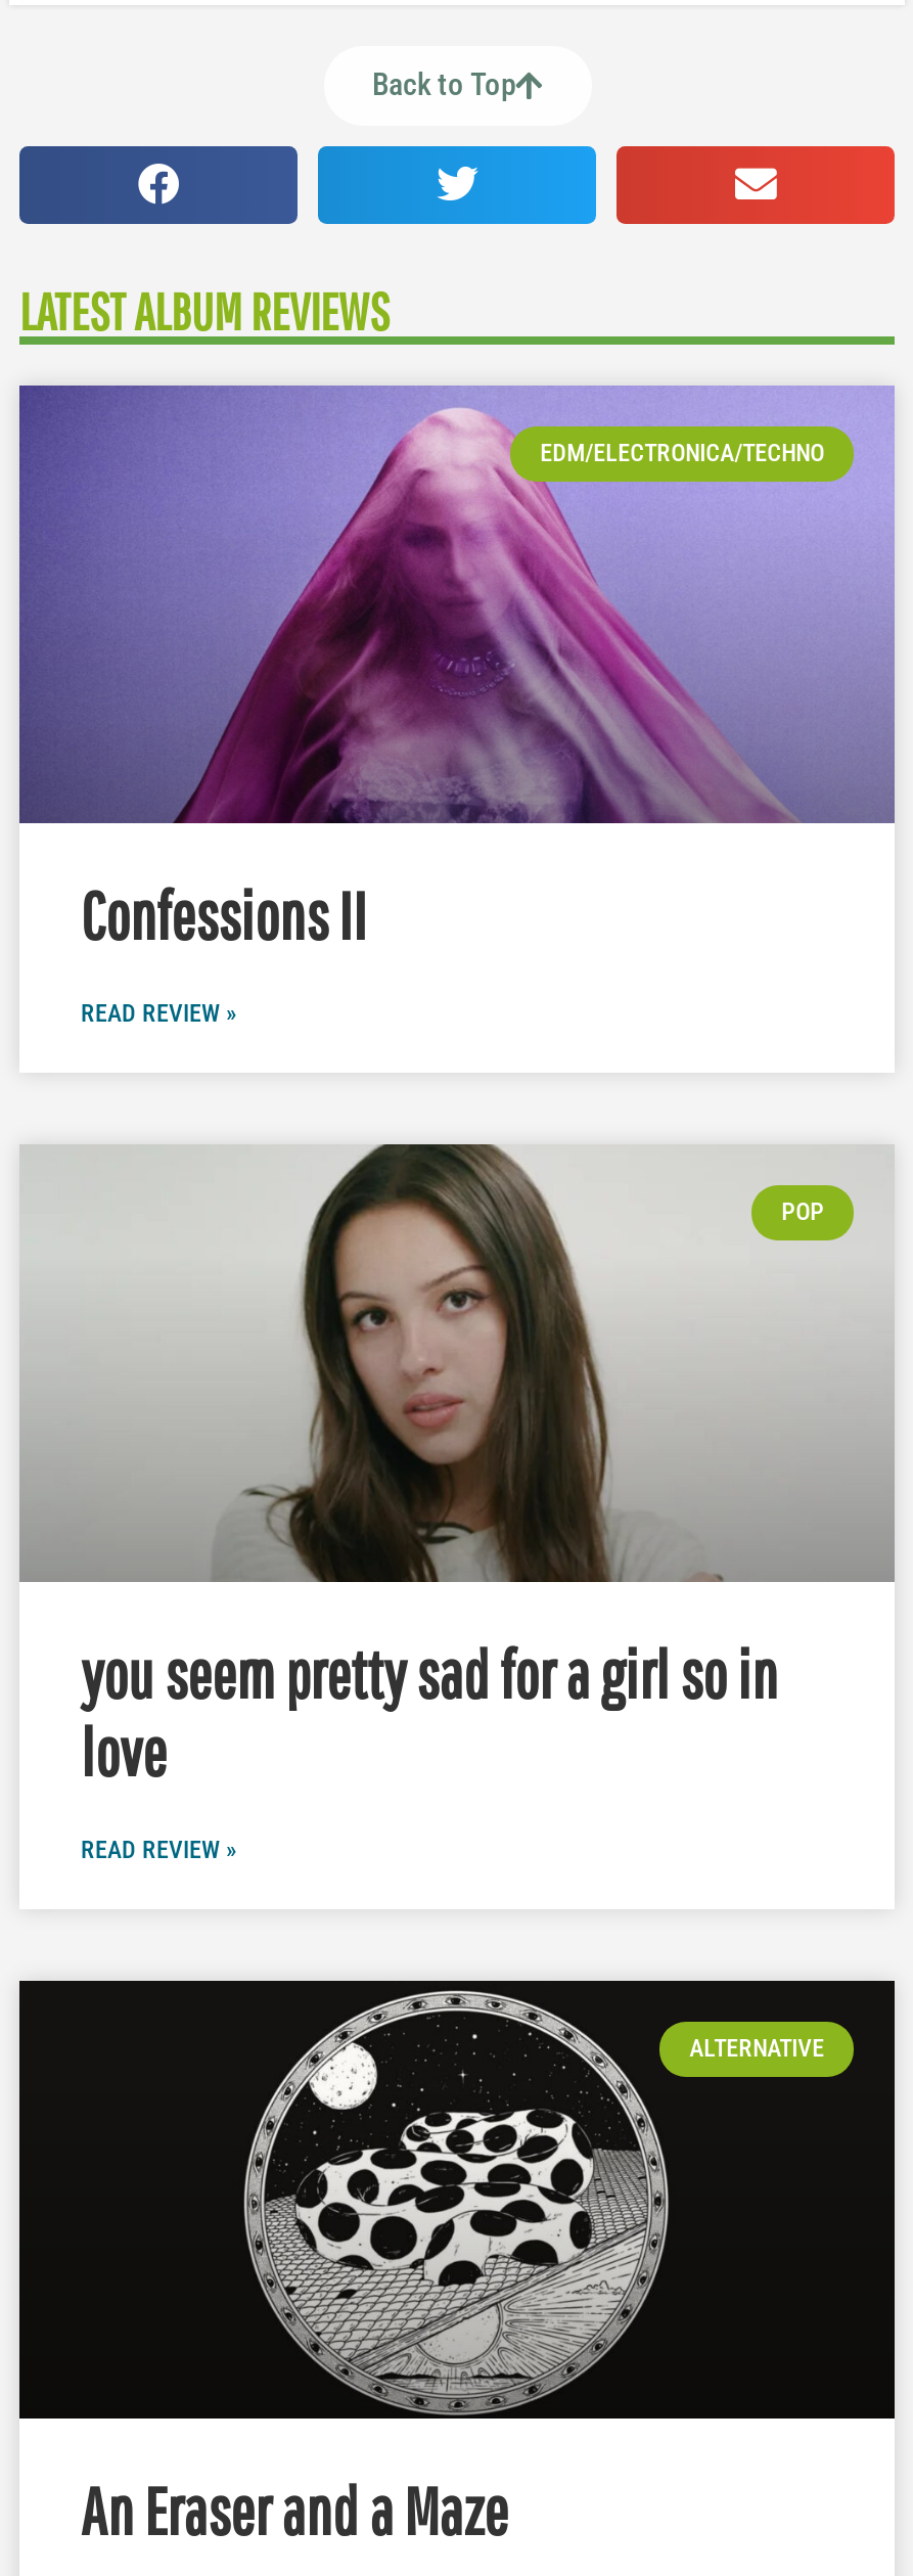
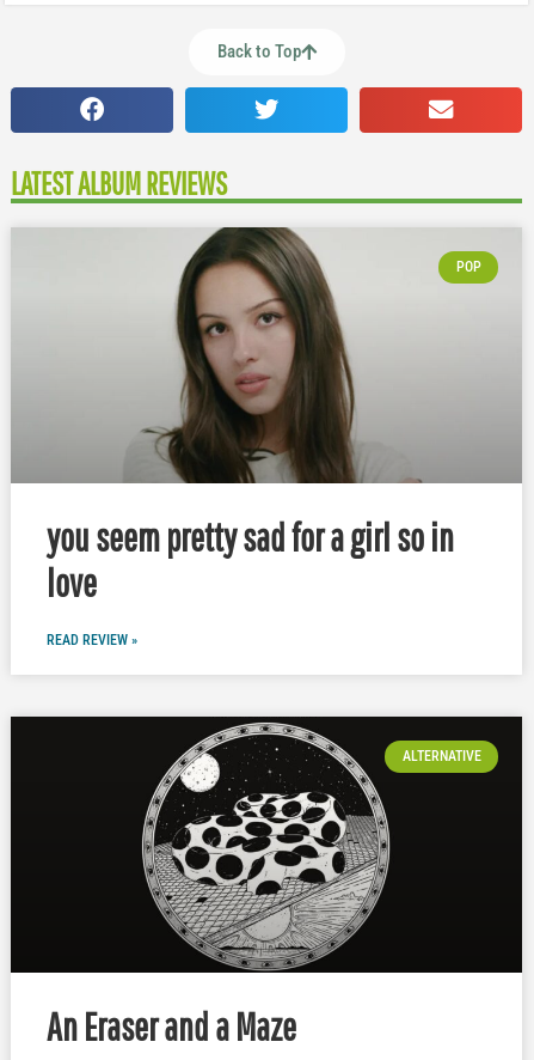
[17,383,895,825] [image] | EDM/ELECTRONICA/TECHNO -> none
[81,877,367,1028] Confessions II | READ REVIEW » -> none

